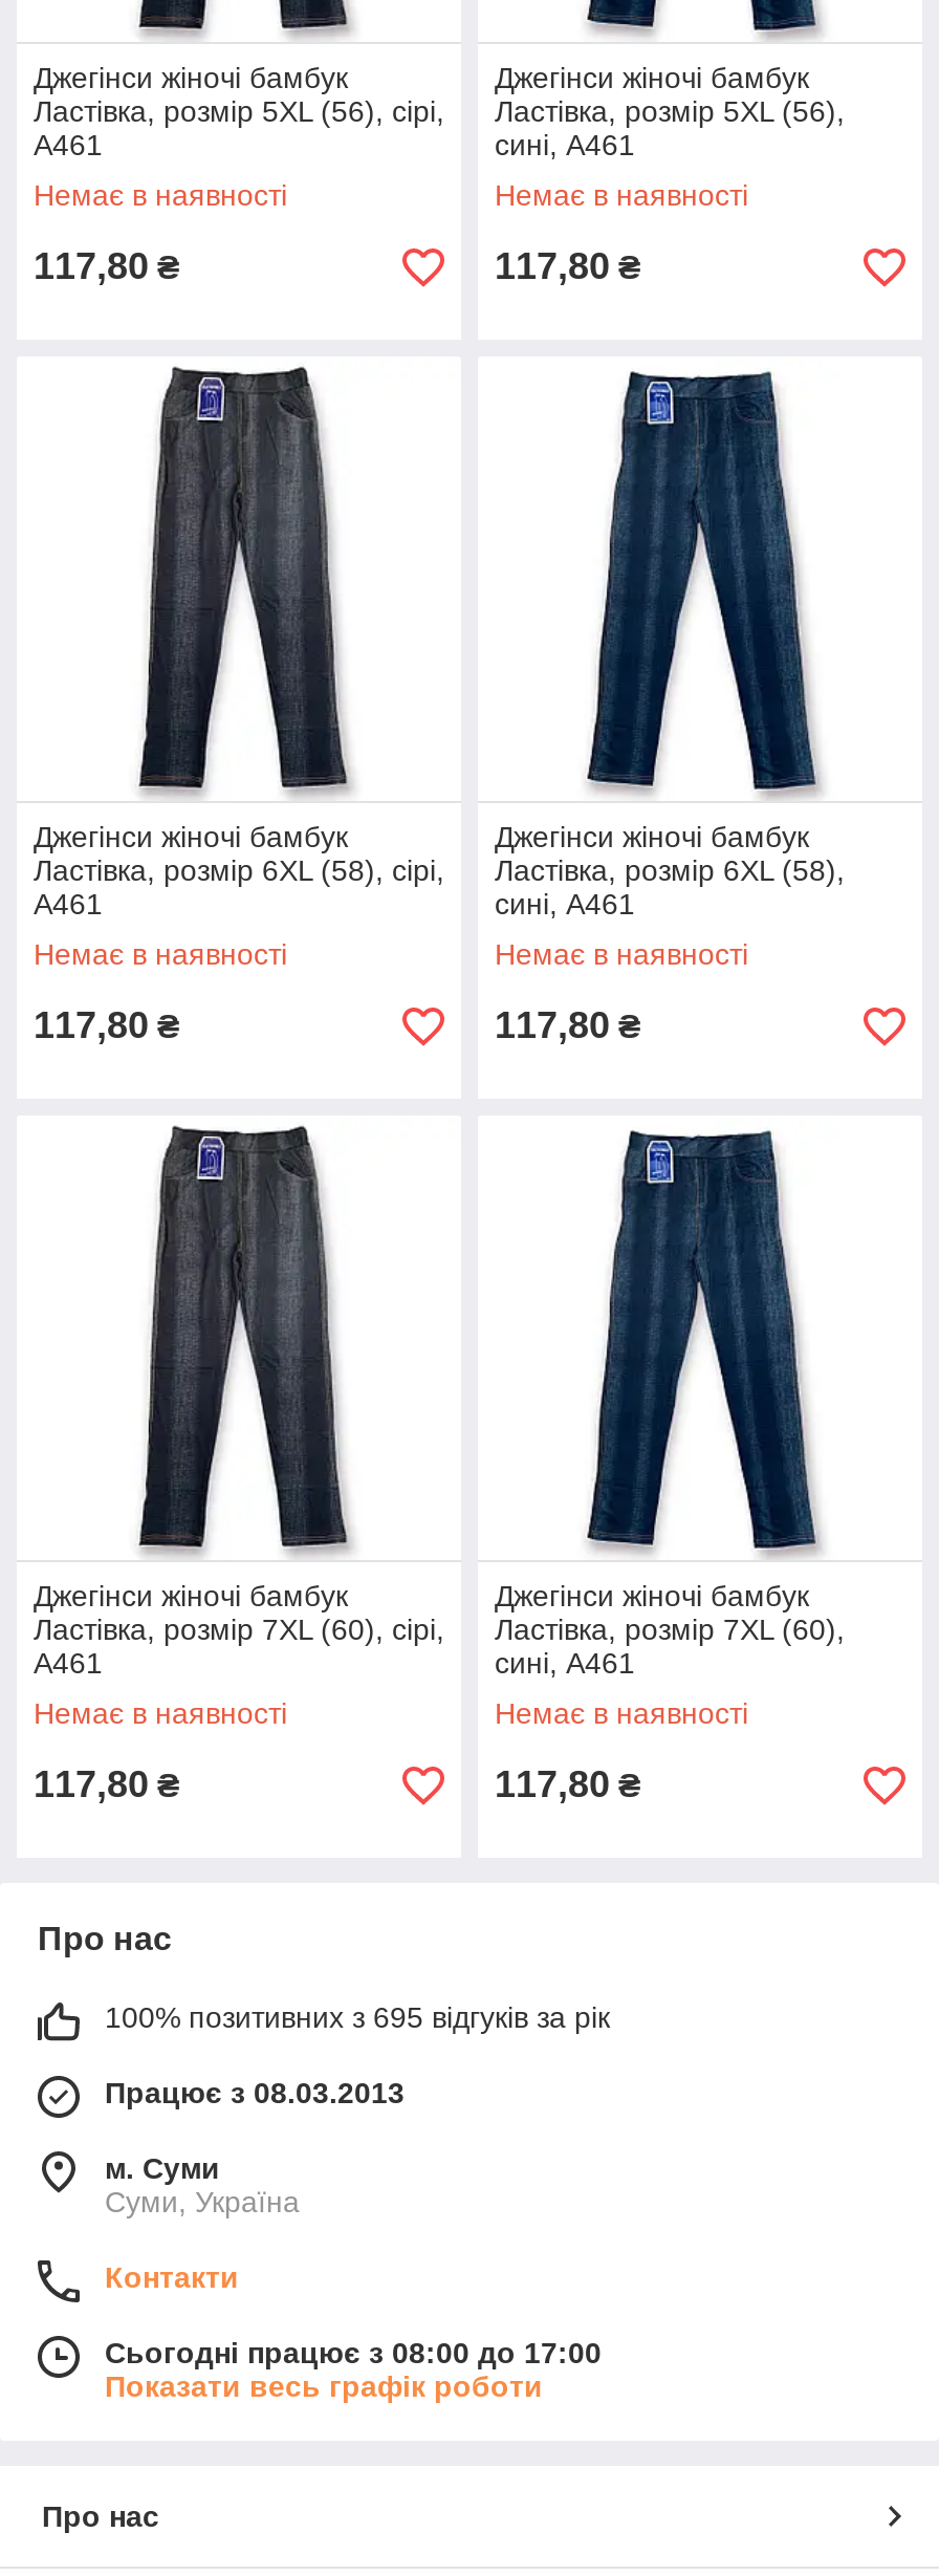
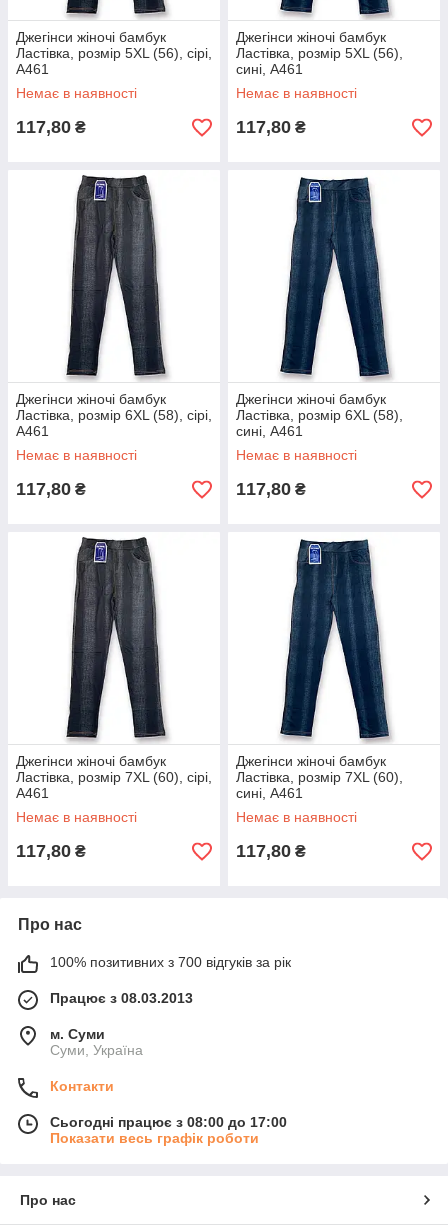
[105,2000,610,2034] 100% позитивних з 695 відгуків за рік -> [50,954,291,970] 100% позитивних з 700 відгуків за рік

